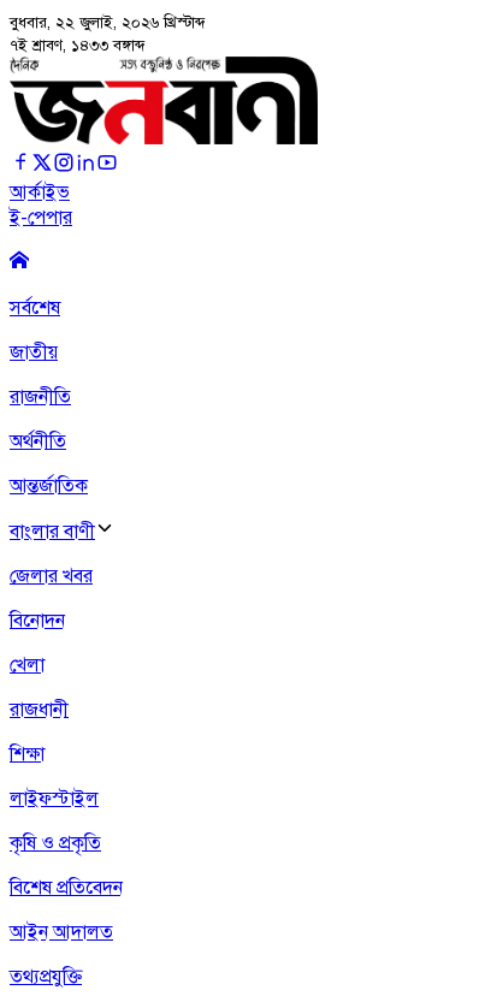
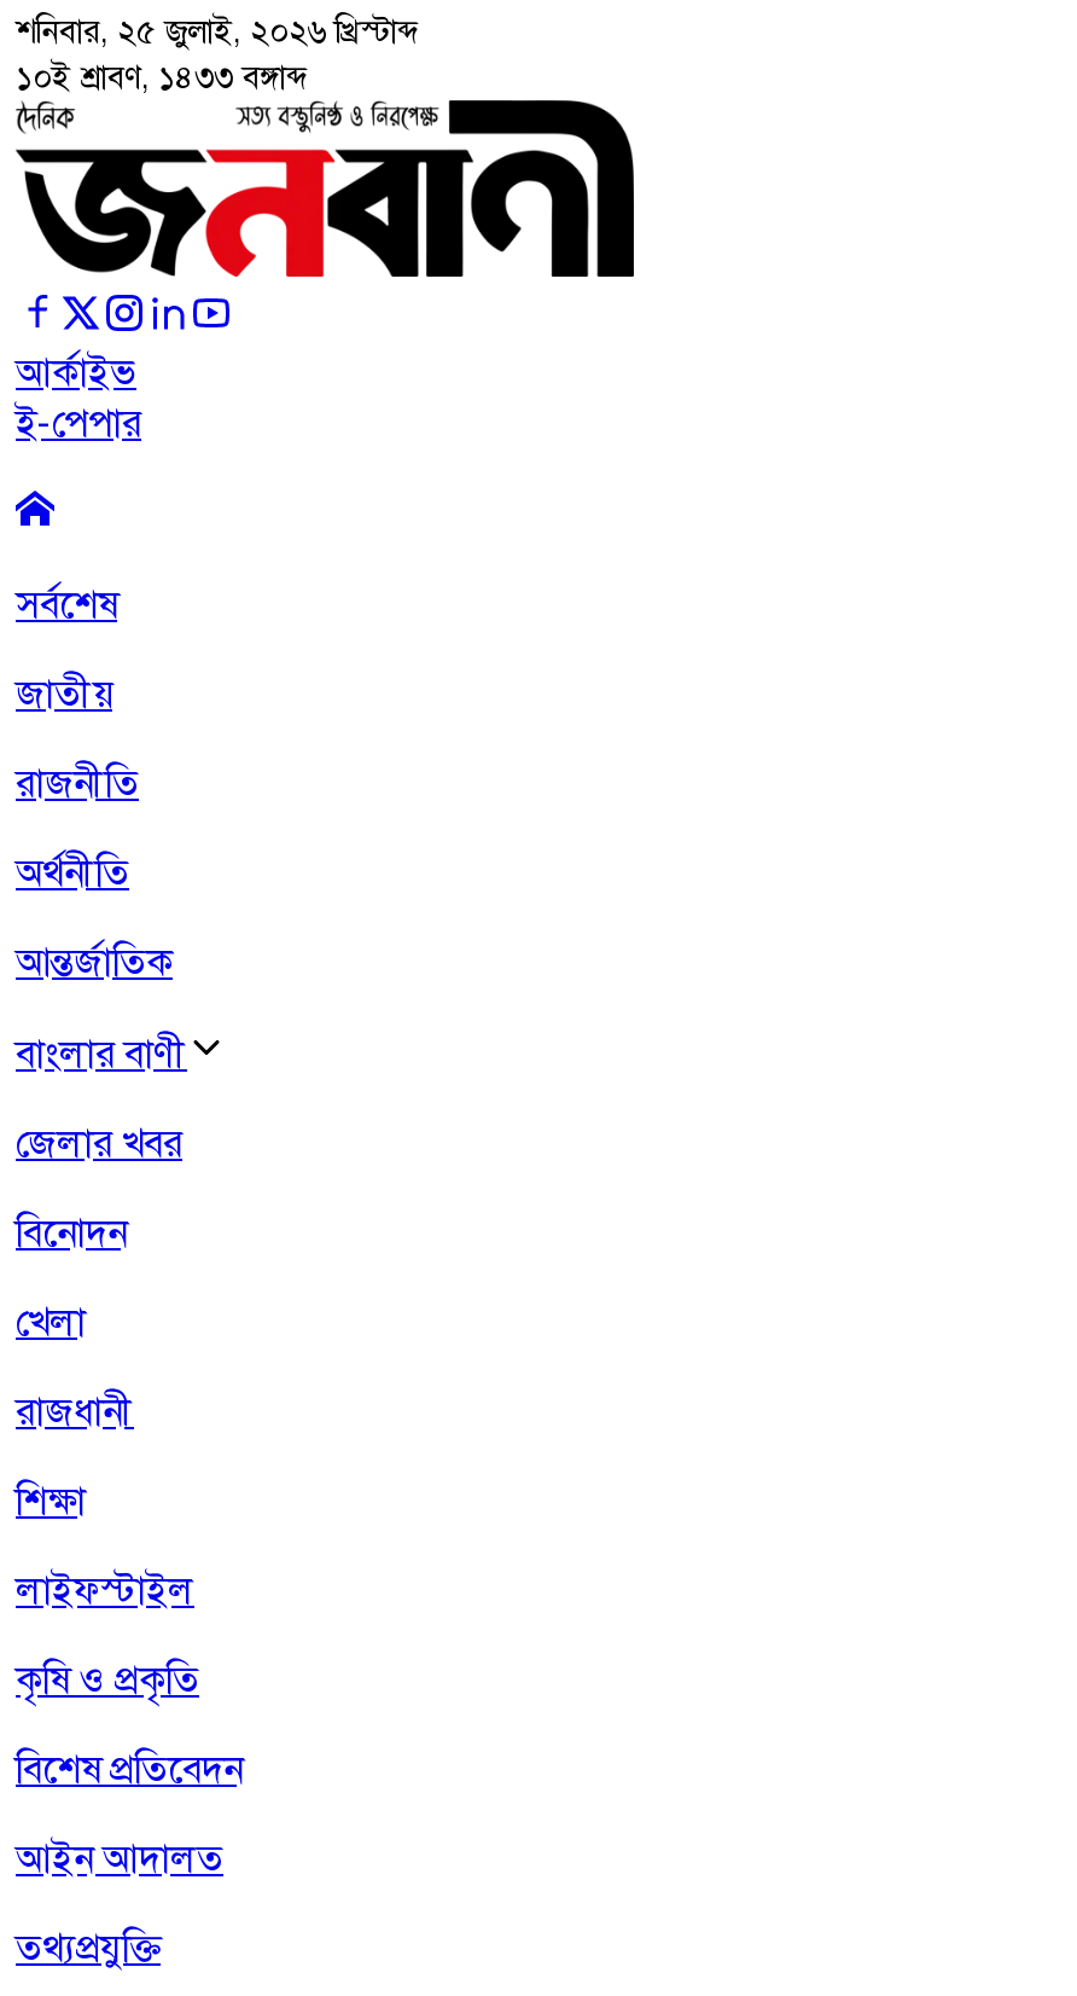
[10,12,206,32] বুধবার, ২২ জুলাই, ২০২৬ খ্রিস্টাব্দ -> [16,11,419,52] শনিবার, ২৫ জুলাই, ২০২৬ খ্রিস্টাব্দ
[10,35,146,55] ৭ই শ্রাবণ, ১৪৩৩ বঙ্গাব্দ -> [16,57,308,98] ১০ই শ্রাবণ, ১৪৩৩ বঙ্গাব্দ

